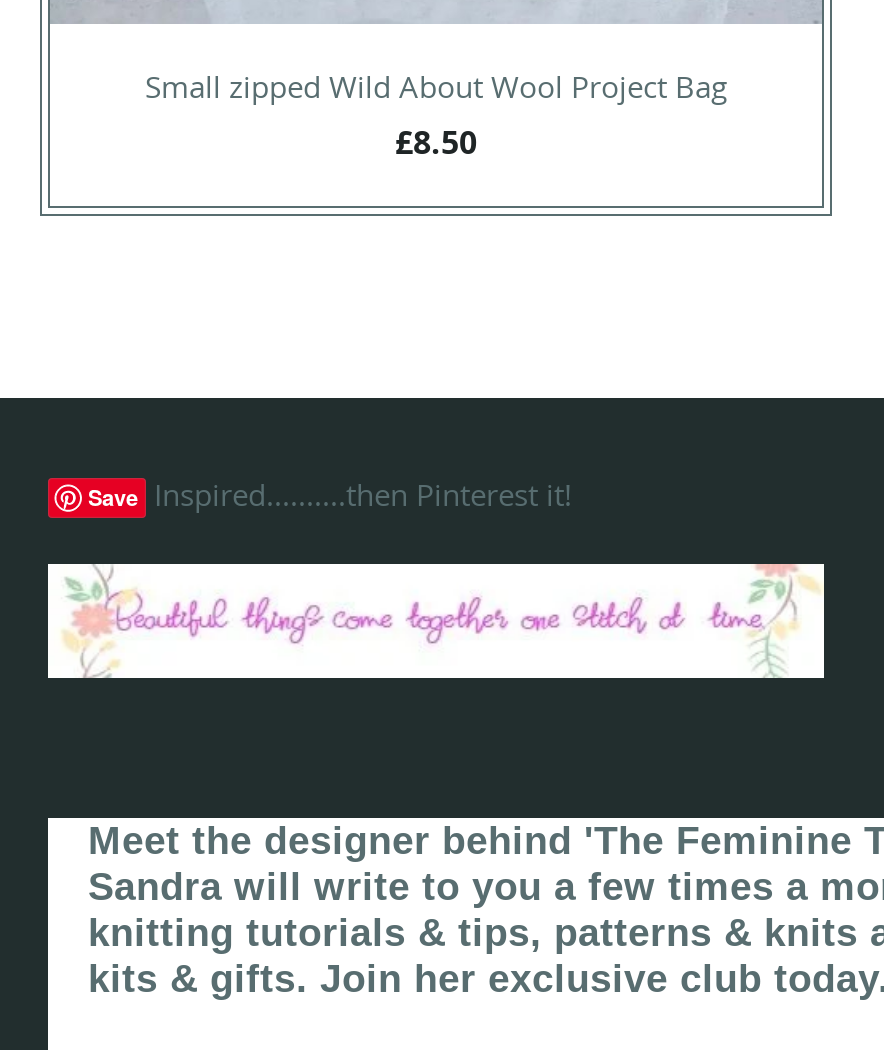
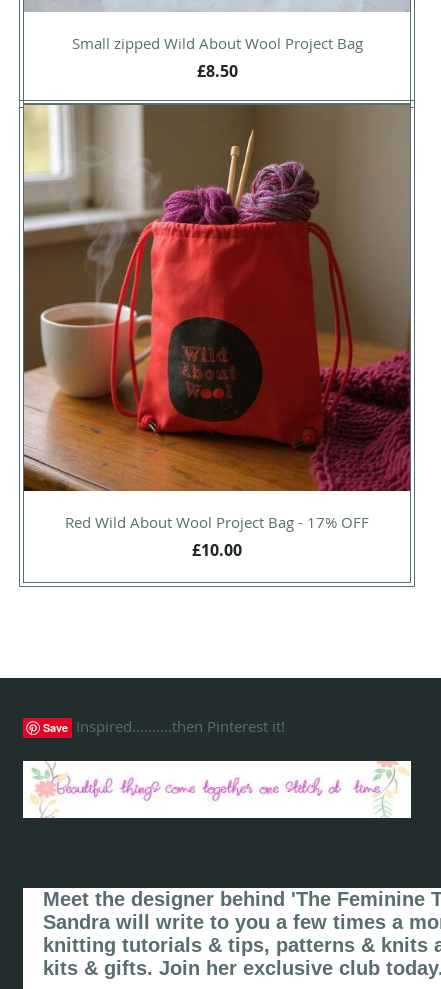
none -> [21,99,413,560] [image] | Red Wild About Wool Project Bag - 17% OFF | £10.00

